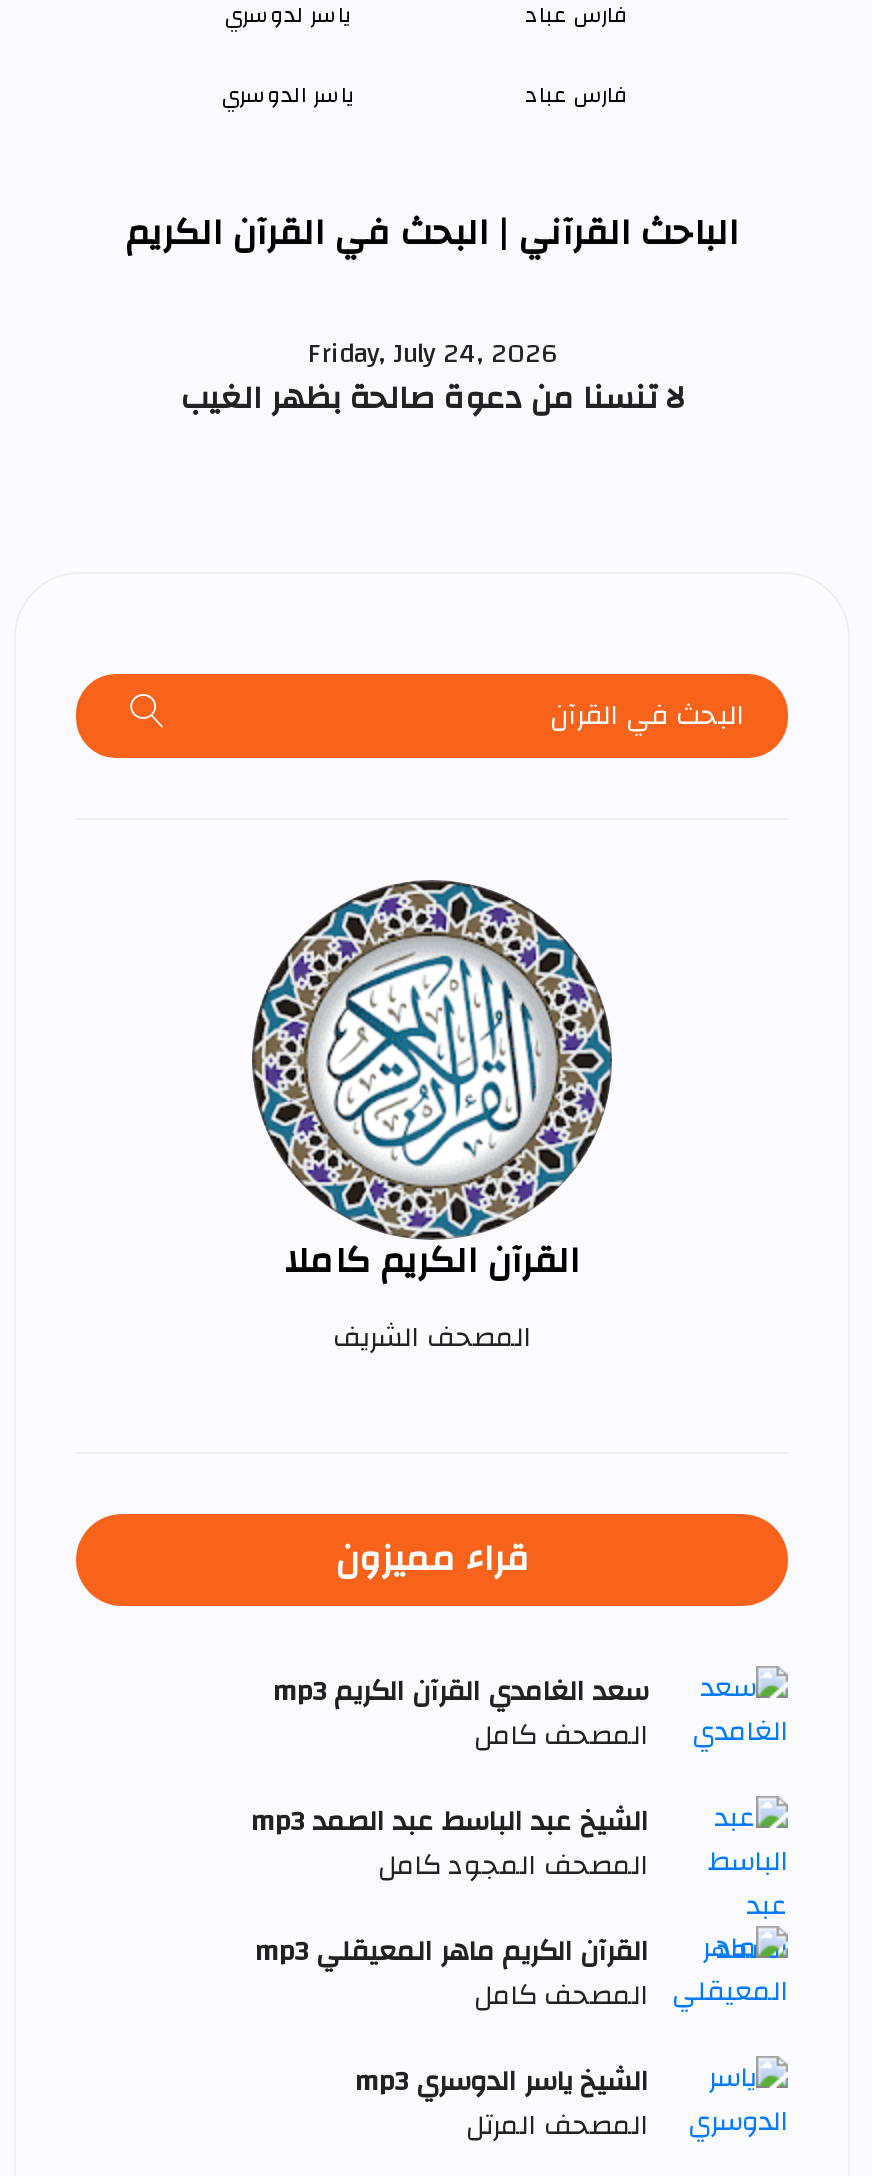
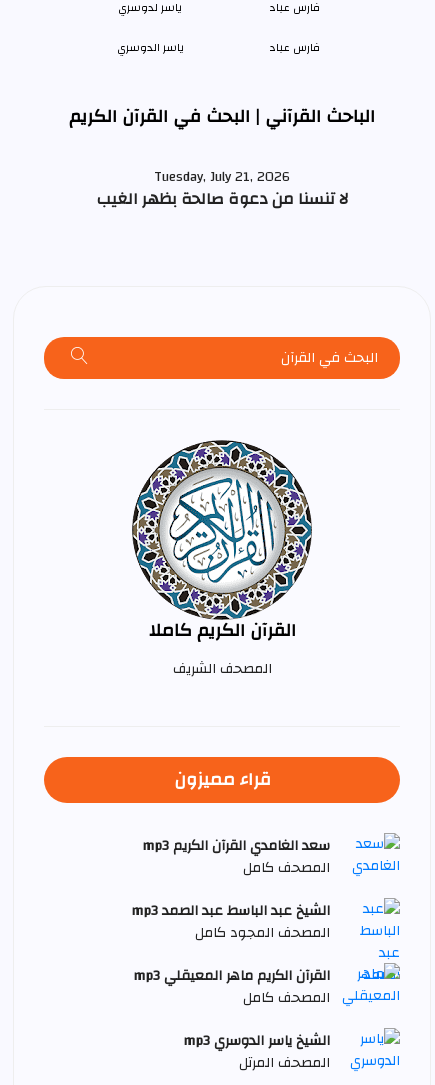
[307,327,557,379] Friday, July 24, 2026 -> [154,164,290,190] Tuesday, July 21, 2026

